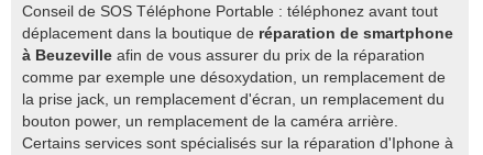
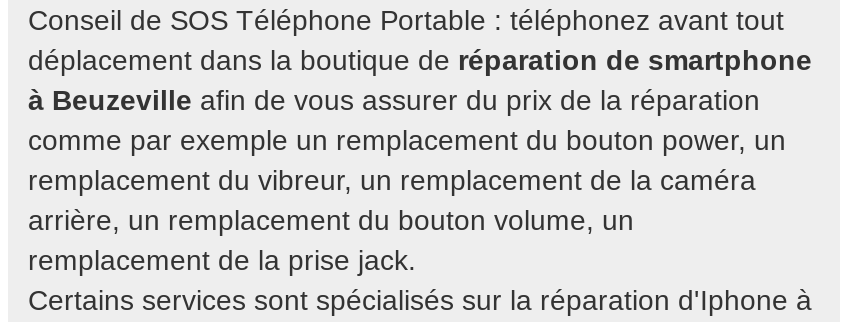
[22,68,446,130] comme par exemple une désoxydation, un remplacement de | la prise jack, un remplacement d'écran, un remplacement du | bouton power, un remplacement de la caméra arrière. -> [28,124,786,276] comme par exemple un remplacement du bouton power, un | remplacement du vibreur, un remplacement de la caméra | arrière, un remplacement du bouton volume, un | remplacement de la prise jack.

